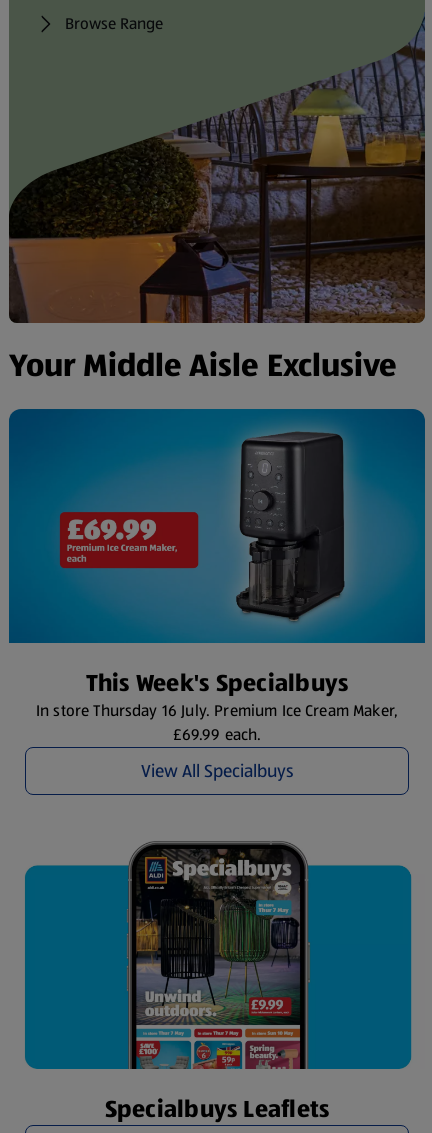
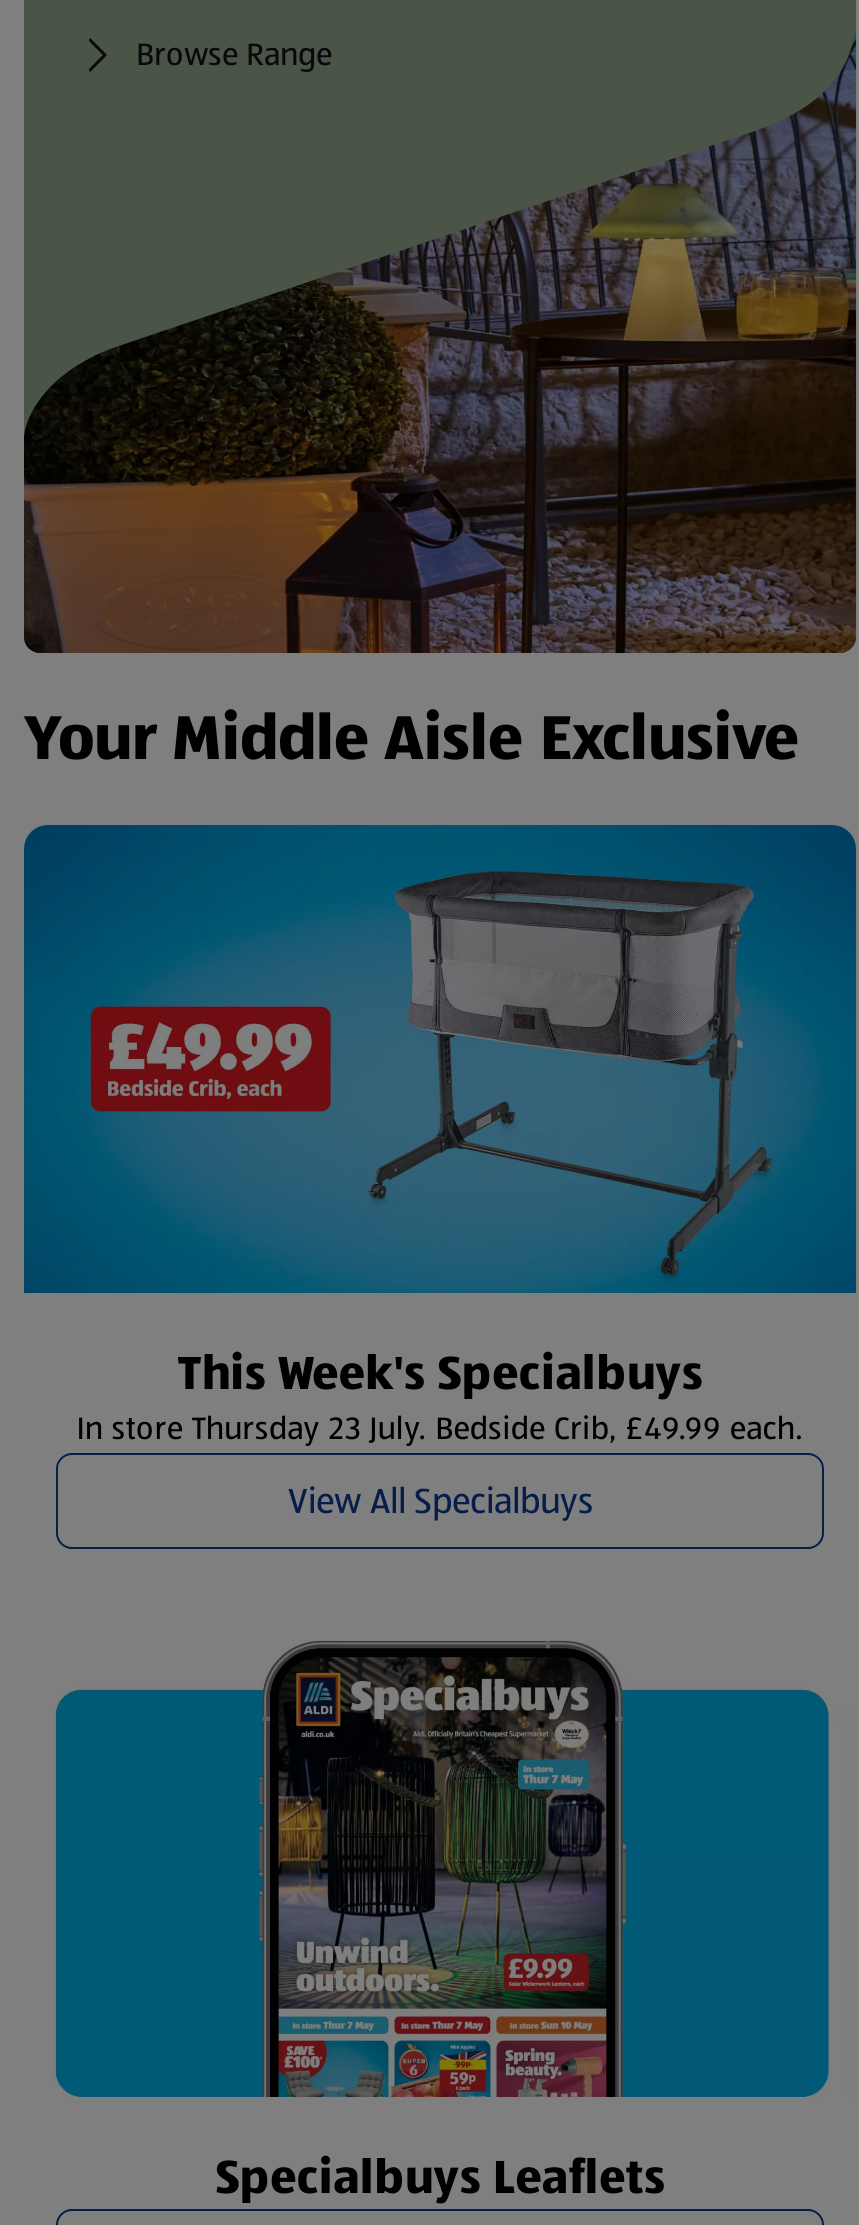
[42,419,382,634] [image] -> [88,848,772,1278] [image]
[36,699,398,746] In store Thursday 16 July. Premium Ice Cream Maker, | £69.99 each. -> [76,1406,803,1452] In store Thursday 23 July. Bedside Crib, £49.99 each.

